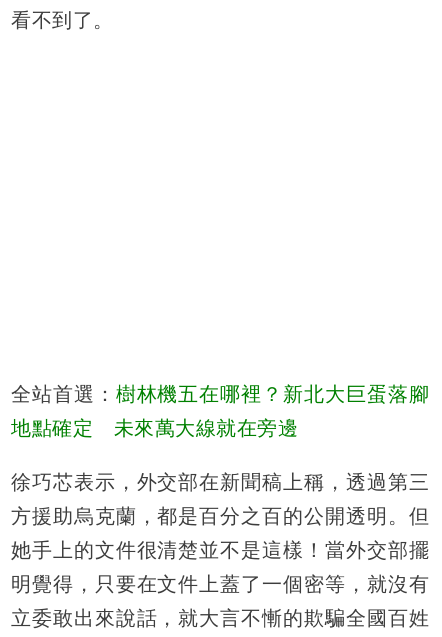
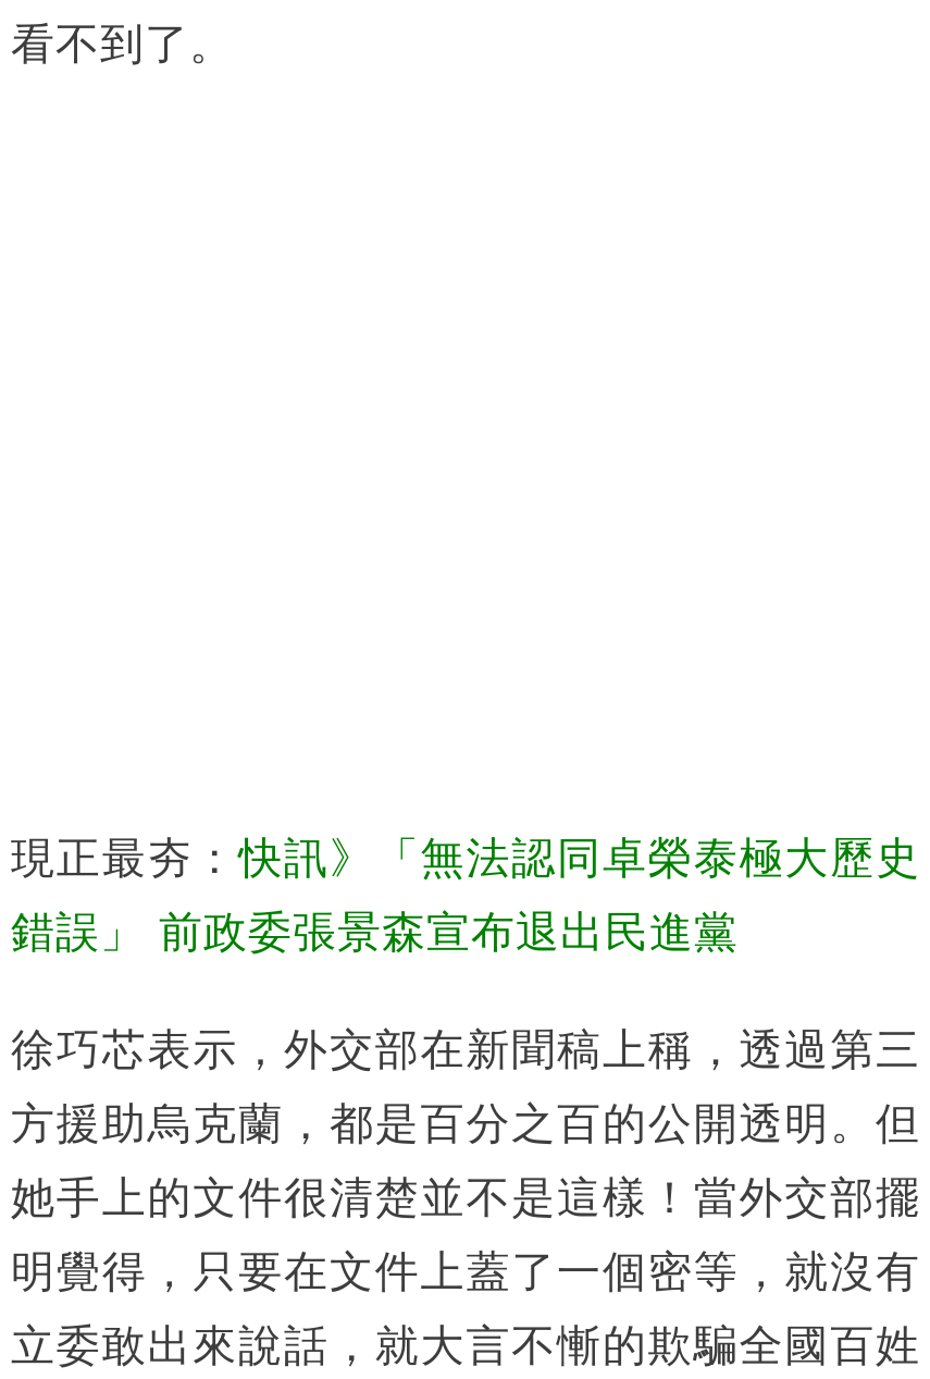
[11,383,429,405] 全站首選：樹林機五在哪裡？新北大巨蛋落腳 -> [11,833,920,881] 現正最夯：快訊》「無法認同卓榮泰極大歷史
[11,417,298,439] 地點確定 未來萬大線就在旁邊 -> [11,907,739,955] 錯誤」 前政委張景森宣布退出民進黨

